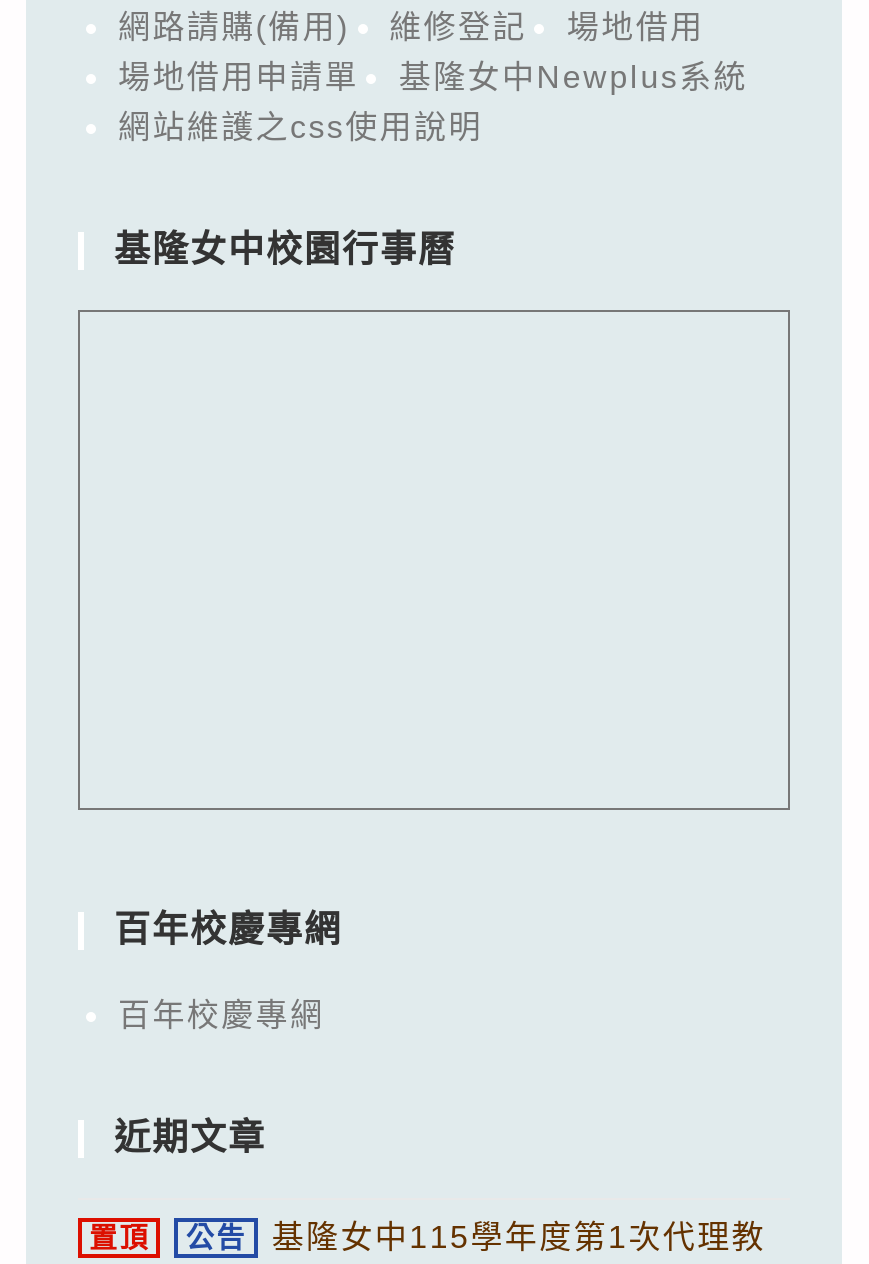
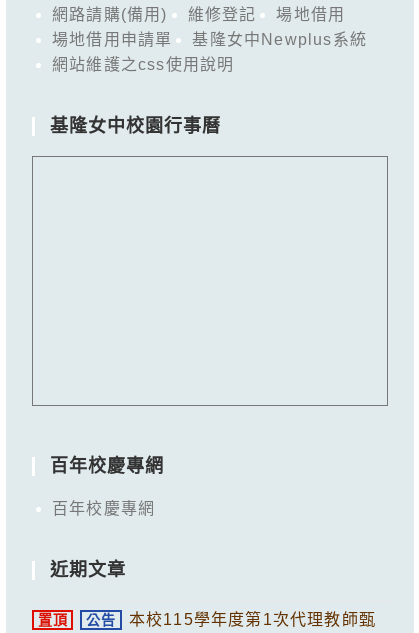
[272,1220,766,1254] 基隆女中115學年度第1次代理教 -> [129,611,376,628] 本校115學年度第1次代理教師甄

